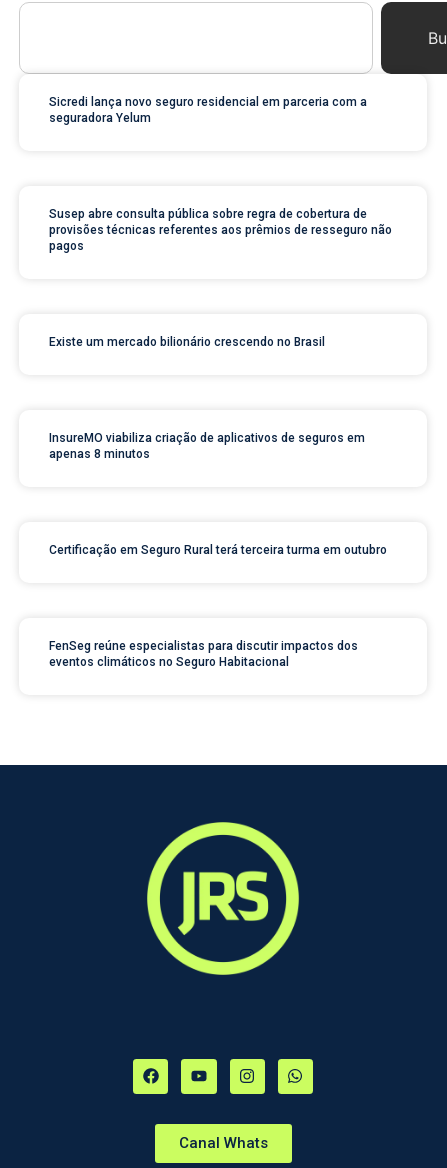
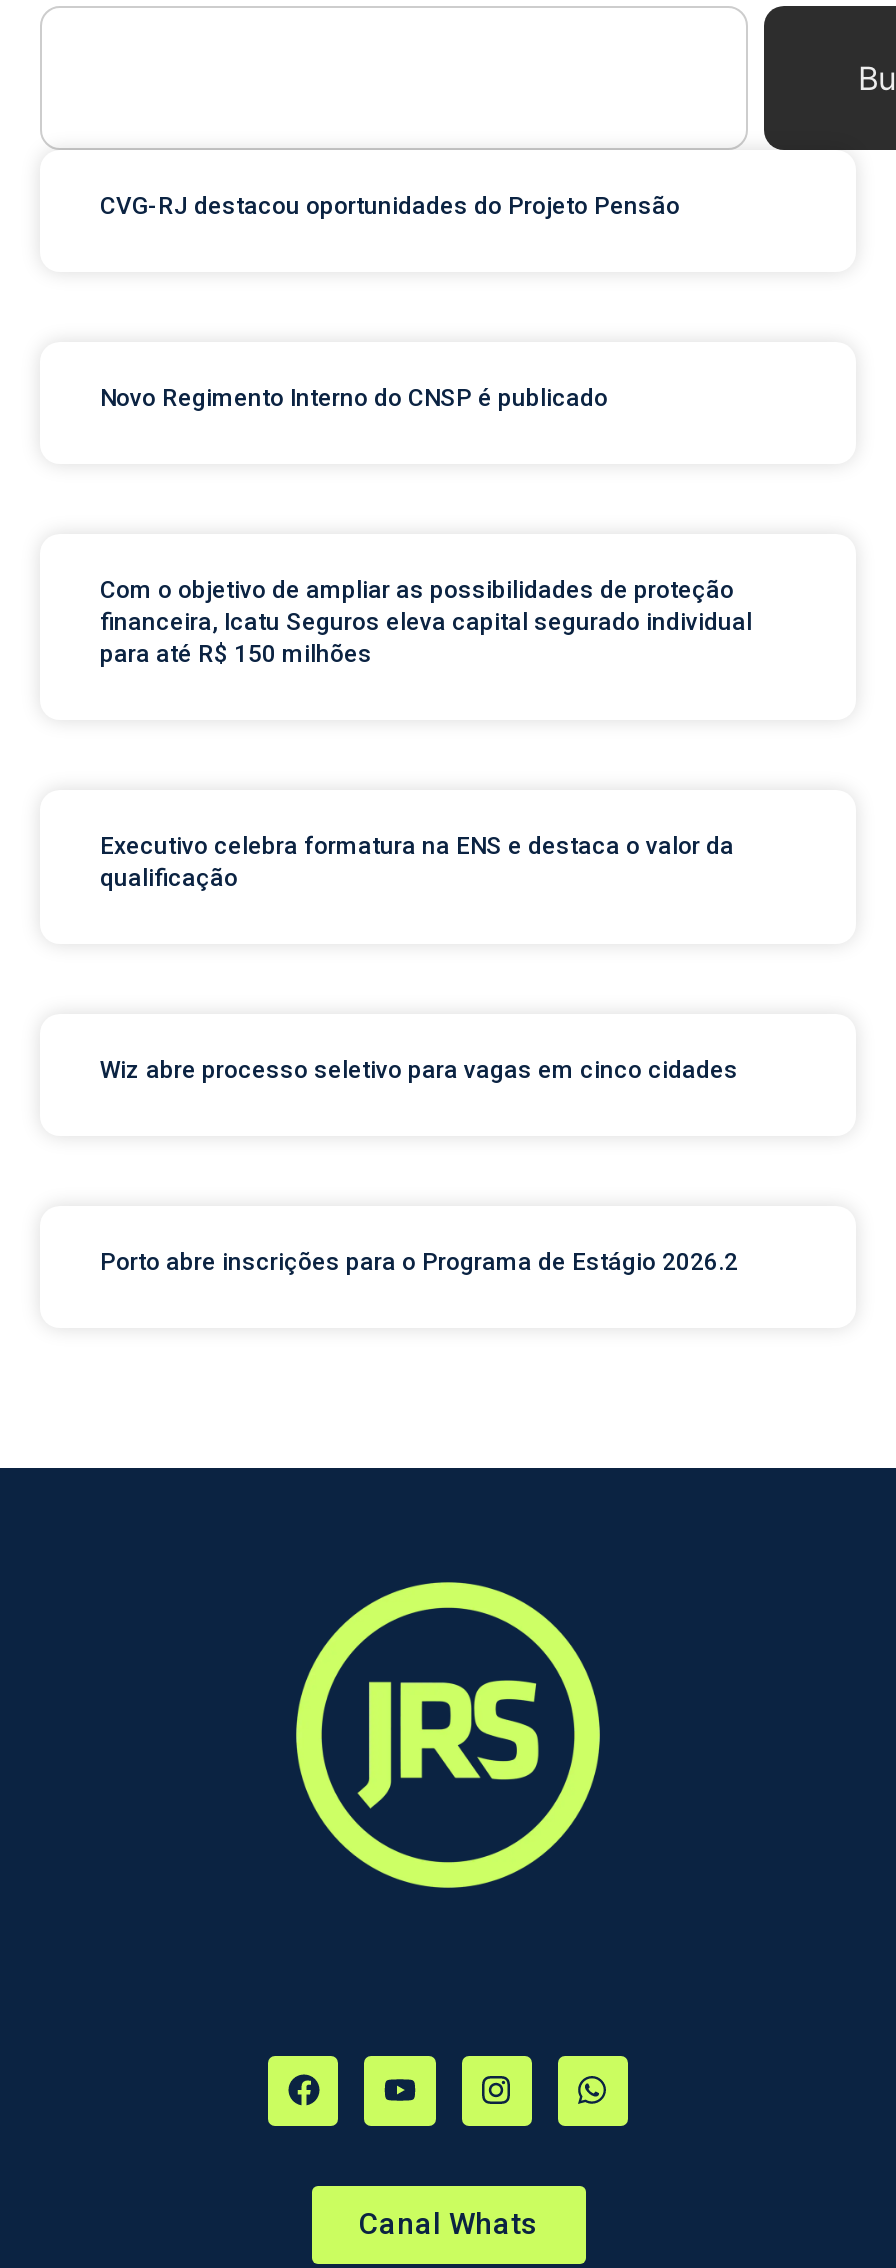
[49,95,367,125] Sicredi lança novo seguro residencial em parceria com a | seguradora Yelum -> [100,192,680,220] CVG-RJ destacou oportunidades do Projeto Pensão
[49,207,392,253] Susep abre consulta pública sobre regra de cobertura de | provisões técnicas referentes aos prêmios de resseguro não | pagos -> [100,384,608,412] Novo Regimento Interno do CNSP é publicado
[49,335,325,349] Existe um mercado bilionário crescendo no Brasil -> [100,576,752,668] Com o objetivo de ampliar as possibilidades de proteção | financeira, Icatu Seguros eleva capital segurado individual | para até R$ 150 milhões
[49,431,365,461] InsureMO viabiliza criação de aplicativos de seguros em | apenas 8 minutos -> [100,832,734,892] Executivo celebra formatura na ENS e destaca o valor da | qualificação
[49,543,387,557] Certificação em Seguro Rural terá terceira turma em outubro -> [100,1056,738,1084] Wiz abre processo seletivo para vagas em cinco cidades
[49,639,358,669] FenSeg reúne especialistas para discutir impactos dos | eventos climáticos no Seguro Habitacional -> [100,1248,738,1276] Porto abre inscrições para o Programa de Estágio 2026.2

